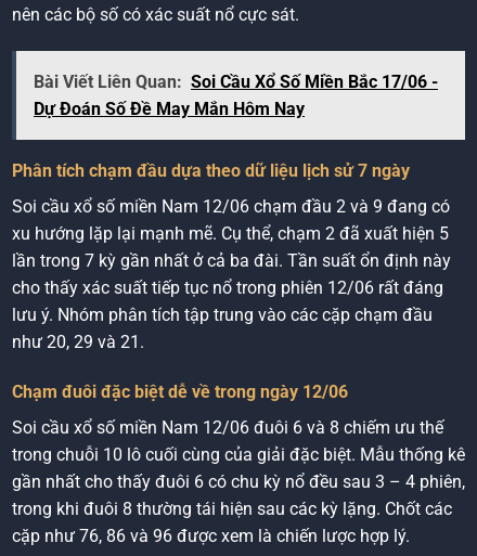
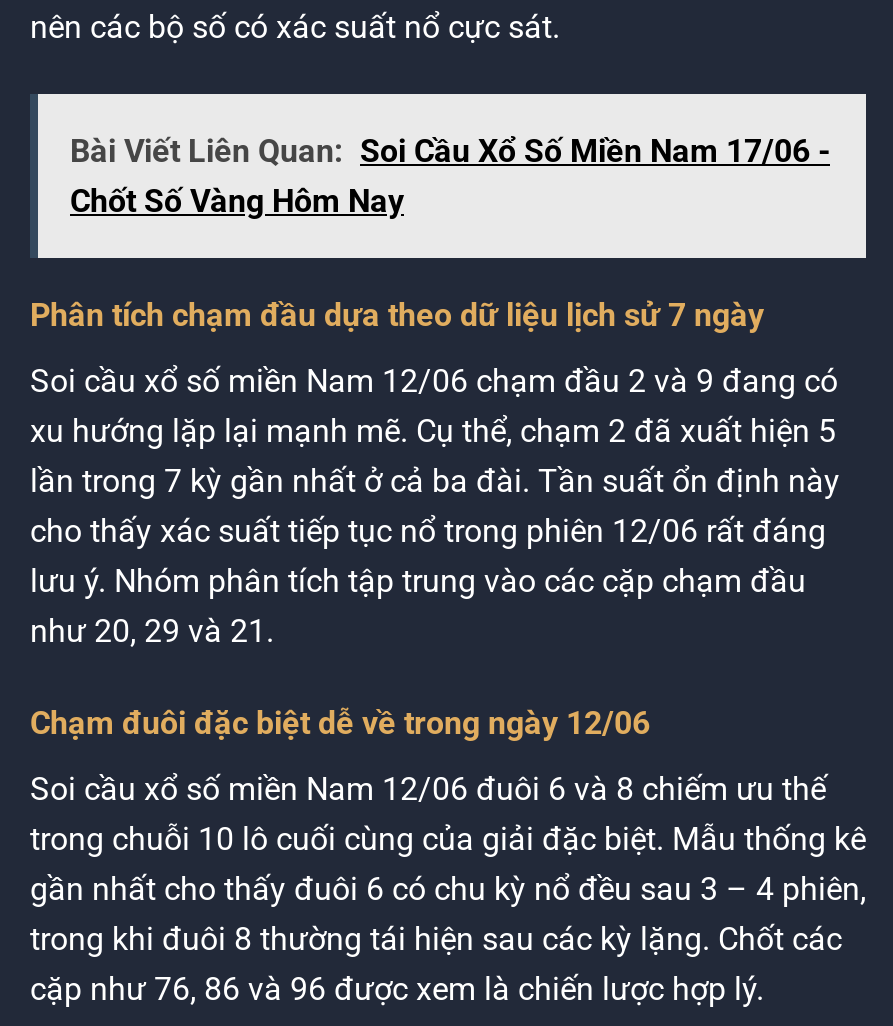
[34,71,438,119] Bài Viết Liên Quan: Soi Cầu Xổ Số Miền Bắc 17/06 - | Dự Đoán Số Đề May Mắn Hôm Nay -> [70,132,830,220] Bài Viết Liên Quan: Soi Cầu Xổ Số Miền Nam 17/06 - | Chốt Số Vàng Hôm Nay

